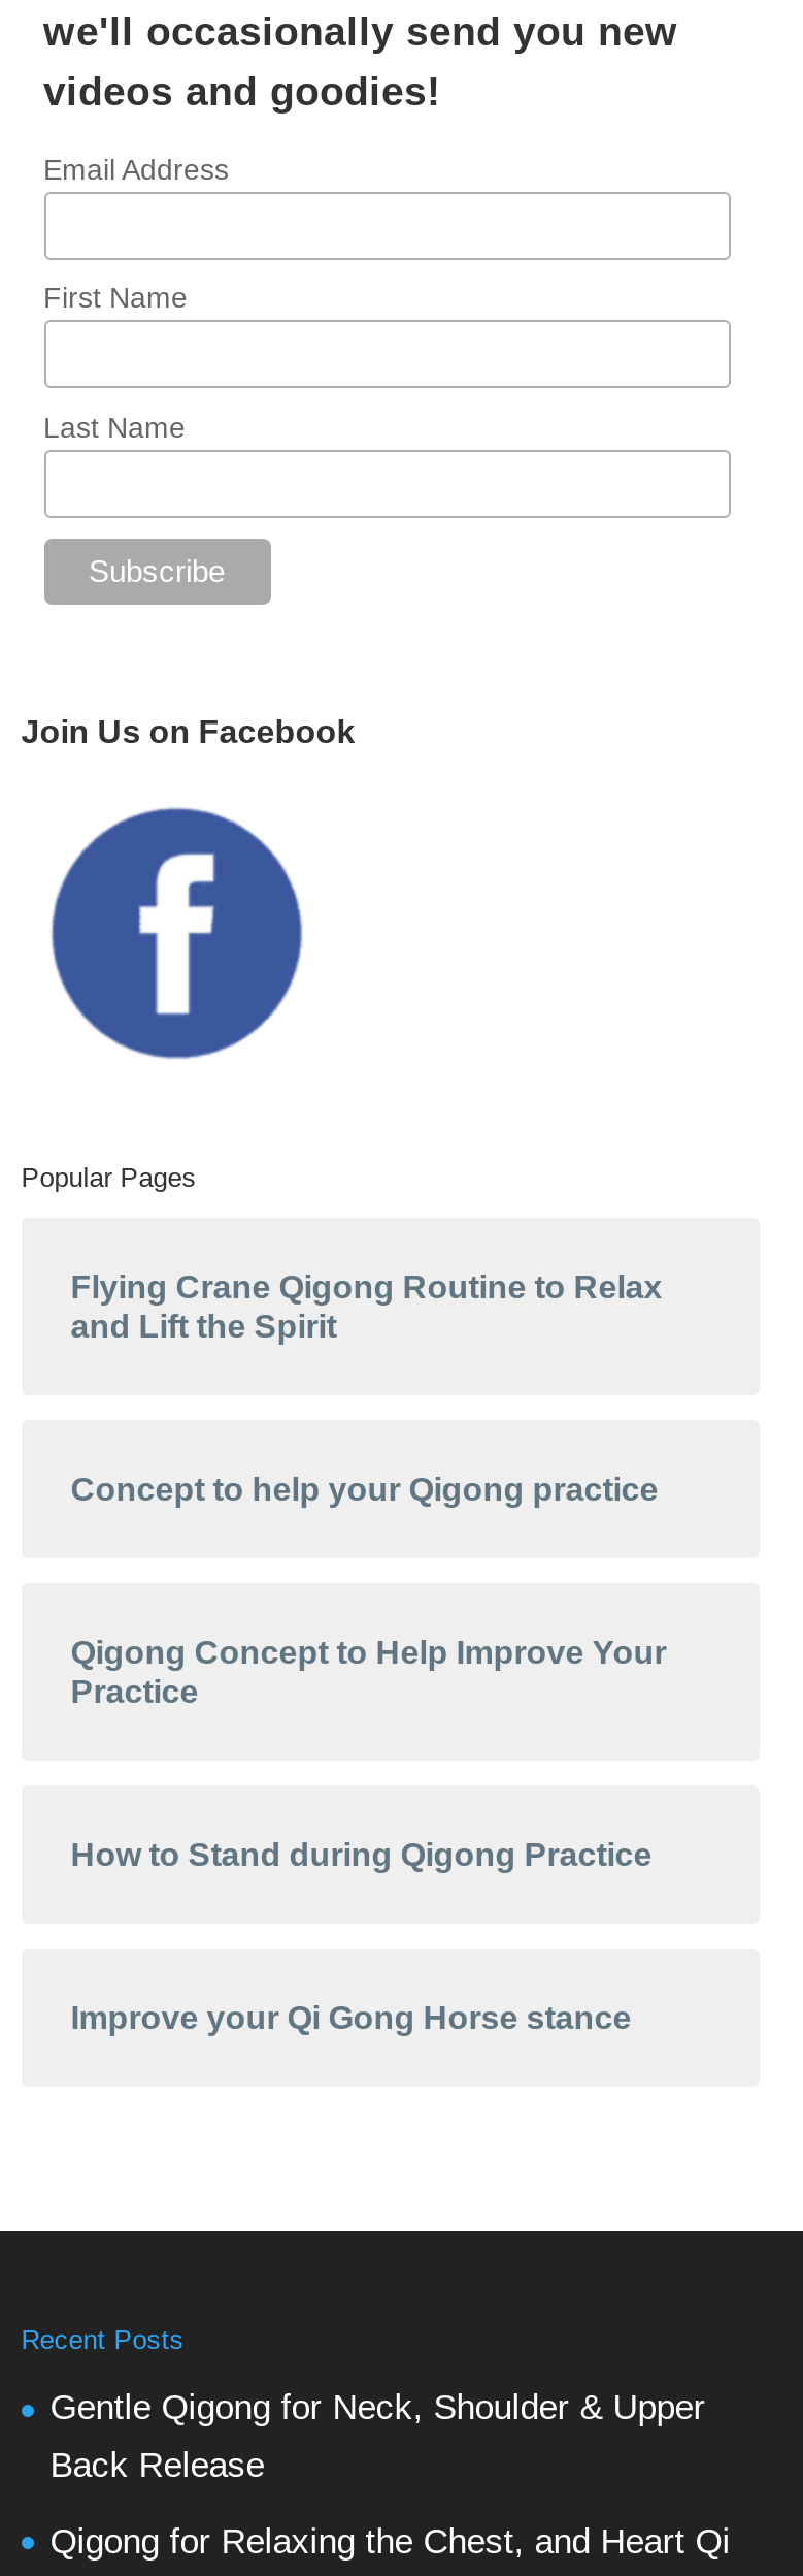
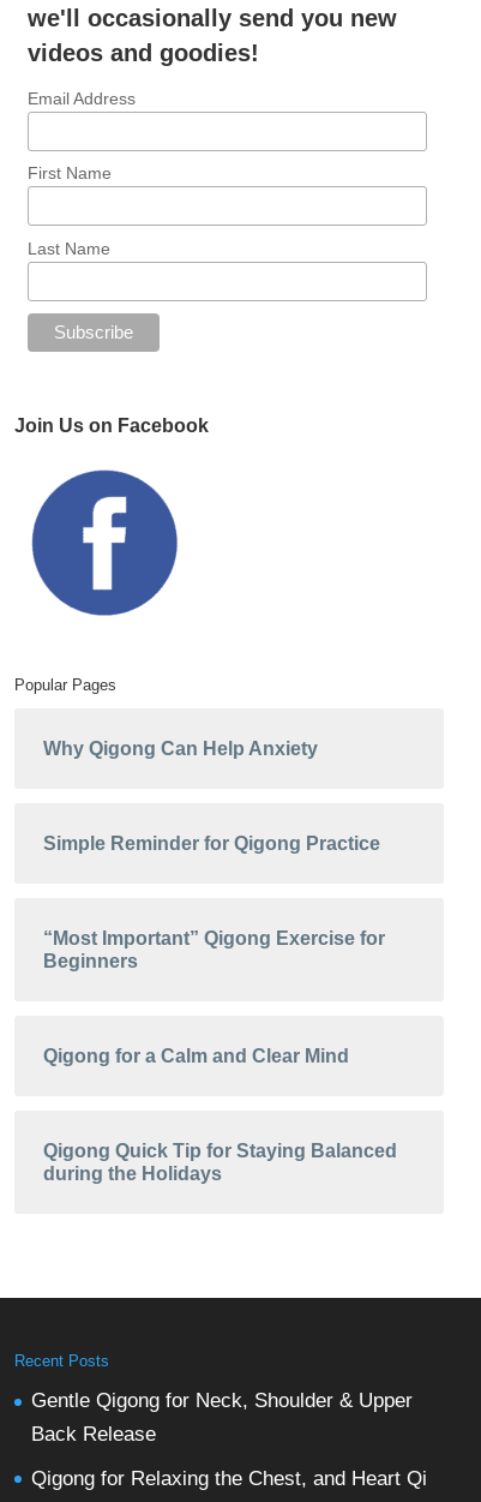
[71,1270,662,1344] Flying Crane Qigong Routine to Relax | and Lift the Spirit -> [43,739,318,759] Why Qigong Can Help Anxiety
[71,1472,658,1507] Concept to help your Qigong practice -> [43,834,380,854] Simple Reminder for Qigong Practice
[71,1635,667,1710] Qigong Concept to Help Improve Your | Practice -> [43,928,385,972] “Most Important” Qigong Exercise for | Beginners
[71,1838,652,1873] How to Stand during Qigong Practice -> [43,1046,349,1067] Qigong for a Calm and Clear Mind
[71,2001,631,2036] Improve your Qi Gong Horse stance -> [43,1141,397,1184] Qigong Quick Tip for Staying Balanced | during the Holidays

